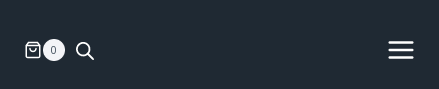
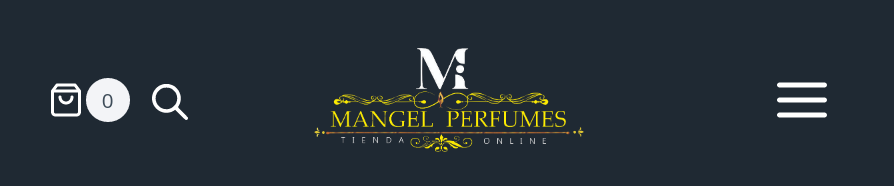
none -> [314,46,584,152] [image]

